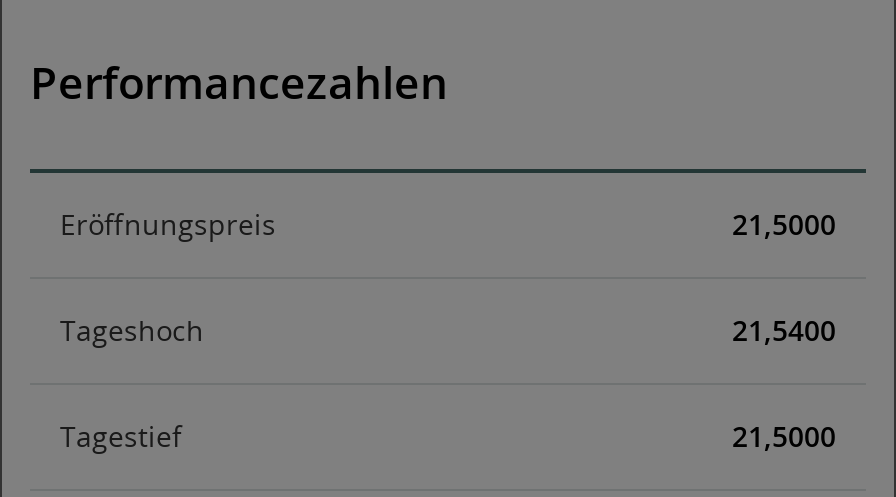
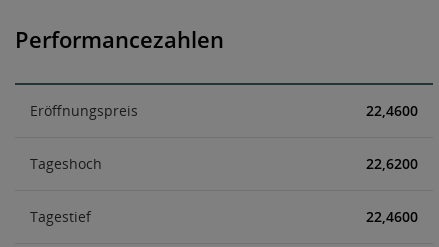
[732,205,836,243] 21,5000 -> [366,101,418,120] 22,4600
[732,311,836,349] 21,5400 -> [366,154,418,173] 22,6200
[732,417,836,455] 21,5000 -> [366,207,418,226] 22,4600

